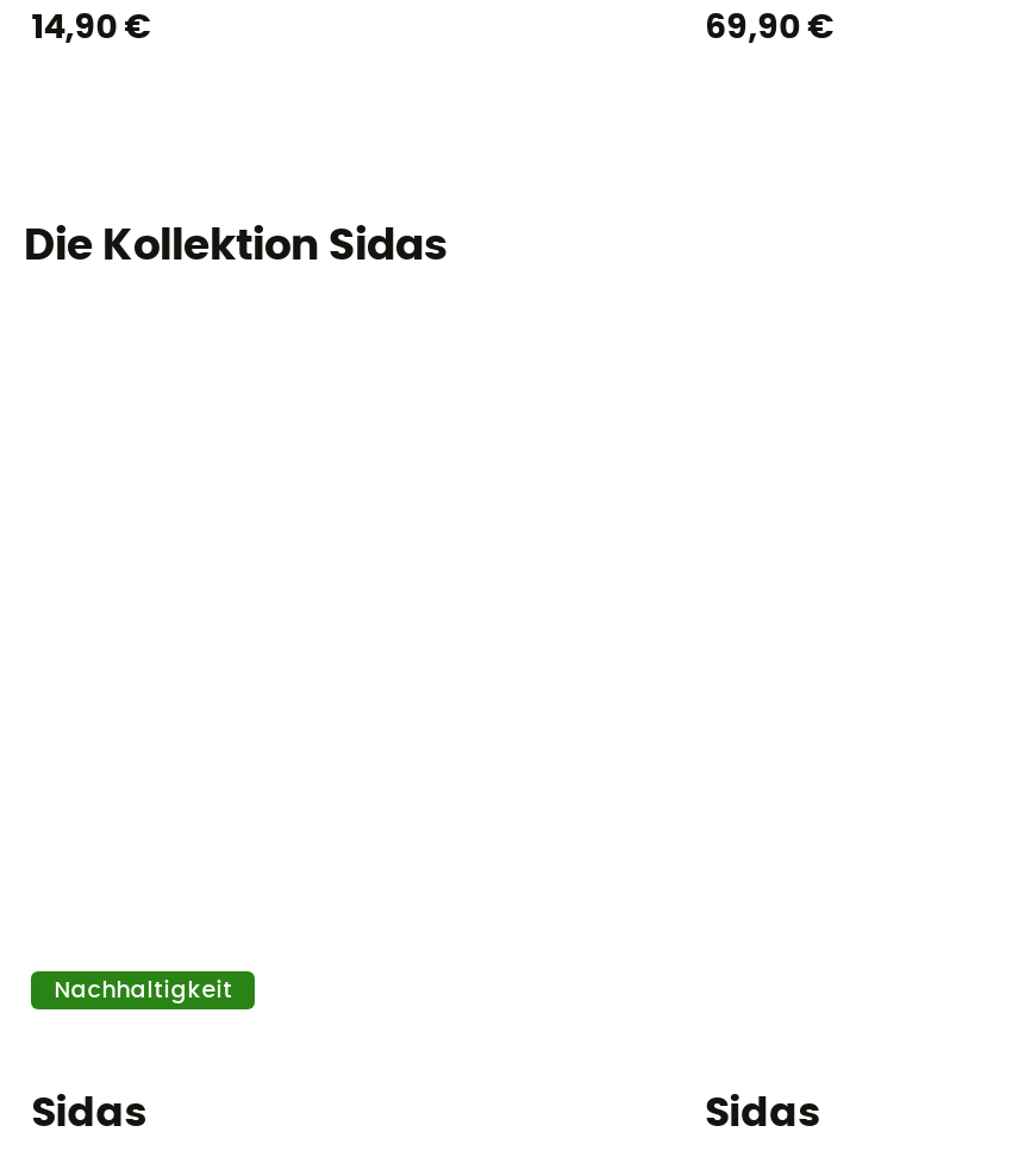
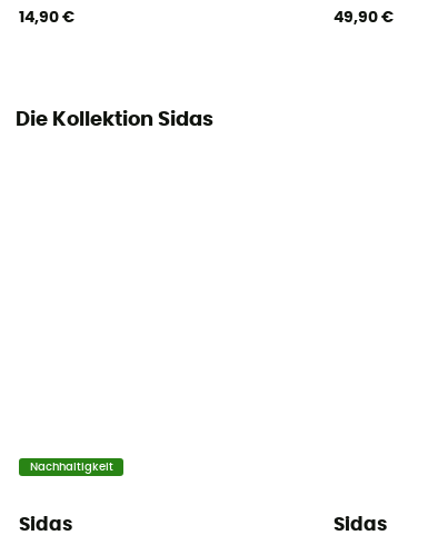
[705,13,834,46] 69,90 € -> [334,10,394,26] 49,90 €

